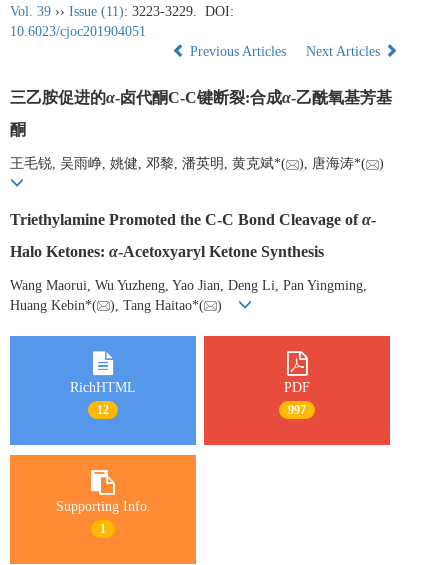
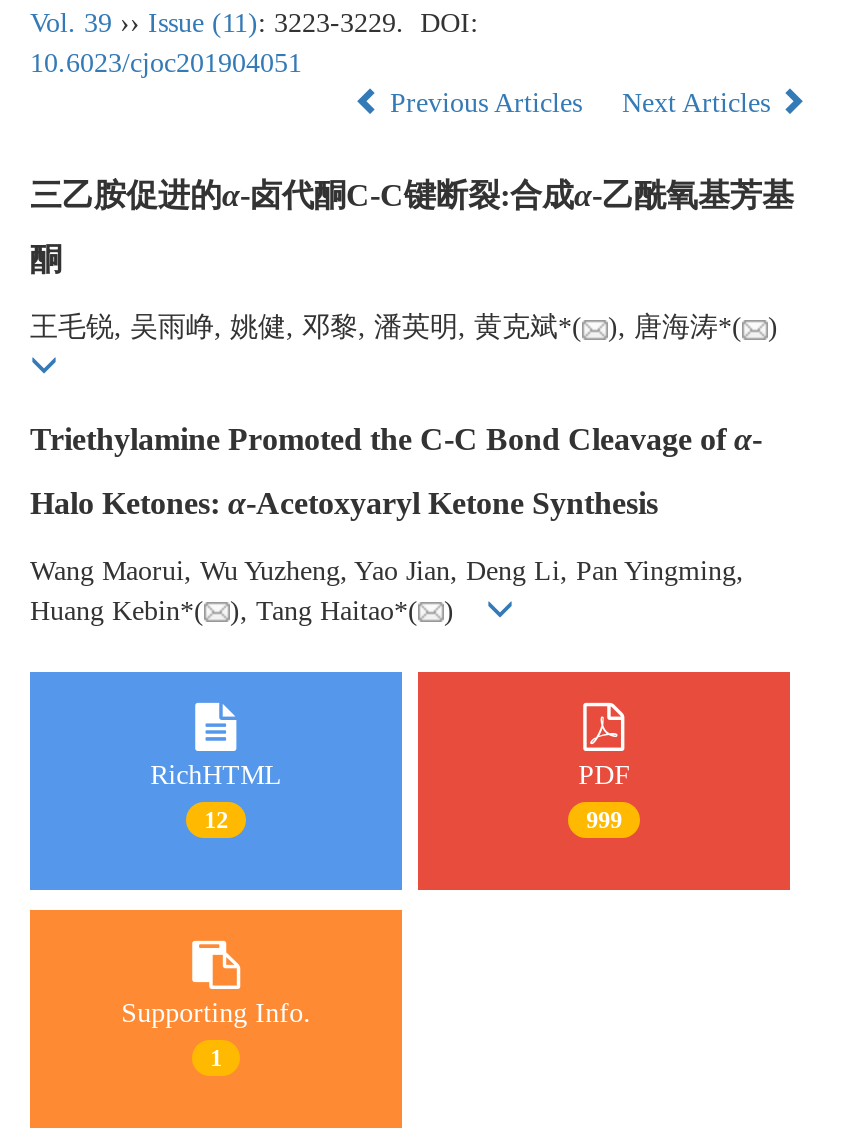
[288,403,306,417] 997 -> [586,807,622,835] 999

